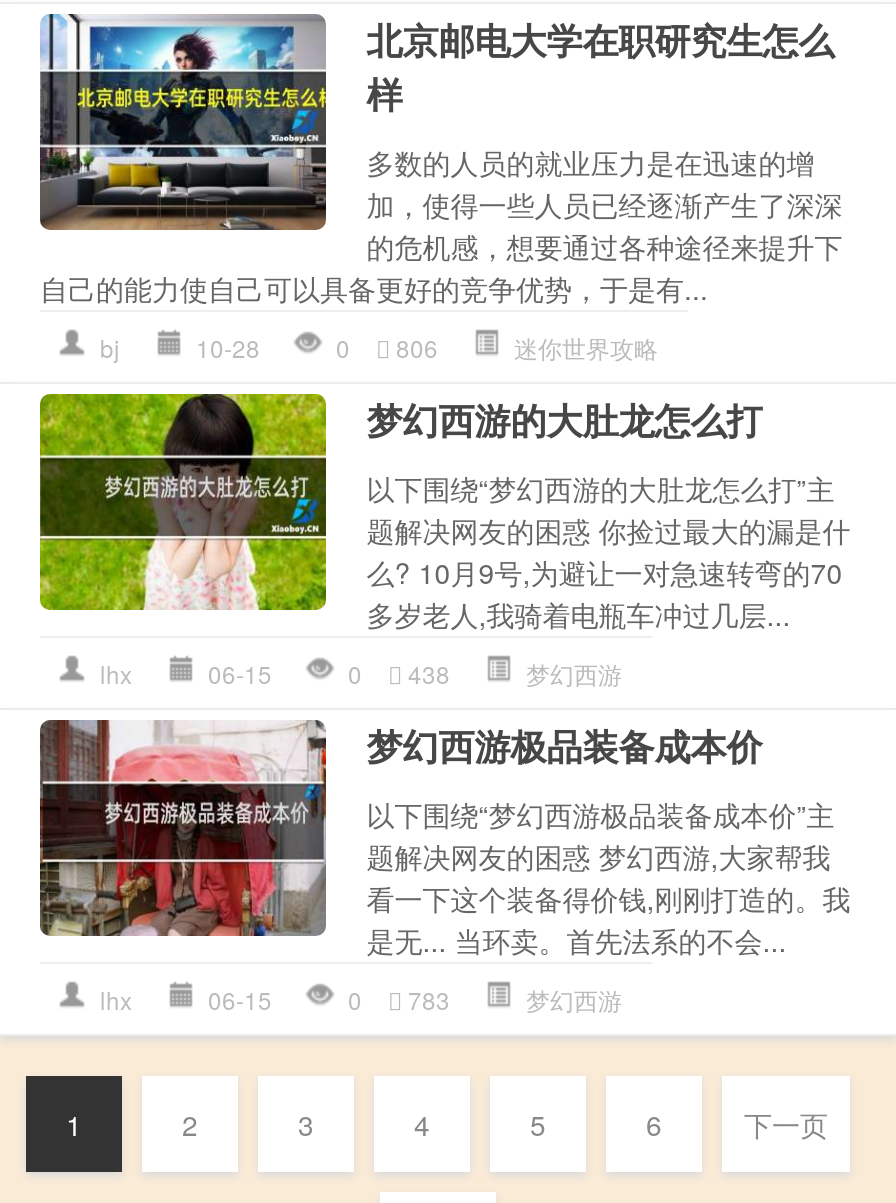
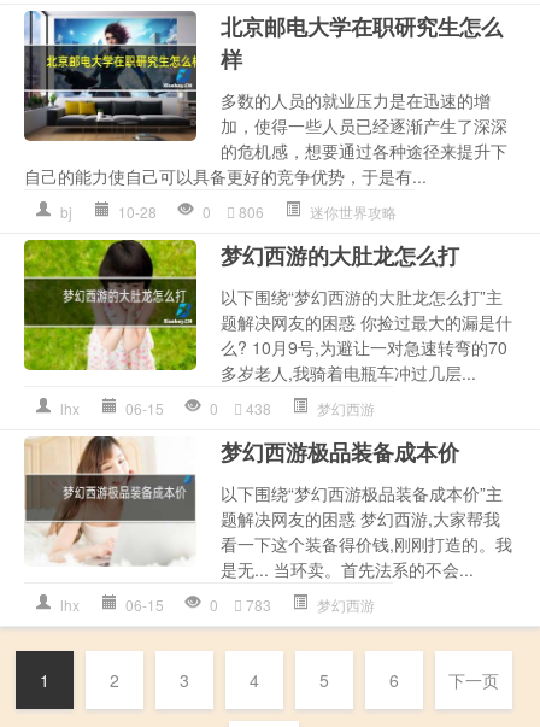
[38,718,328,938] [image] -> [24,435,196,567] [image]

